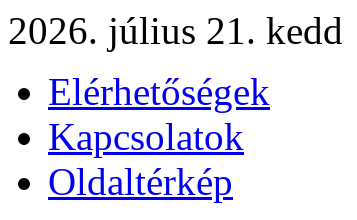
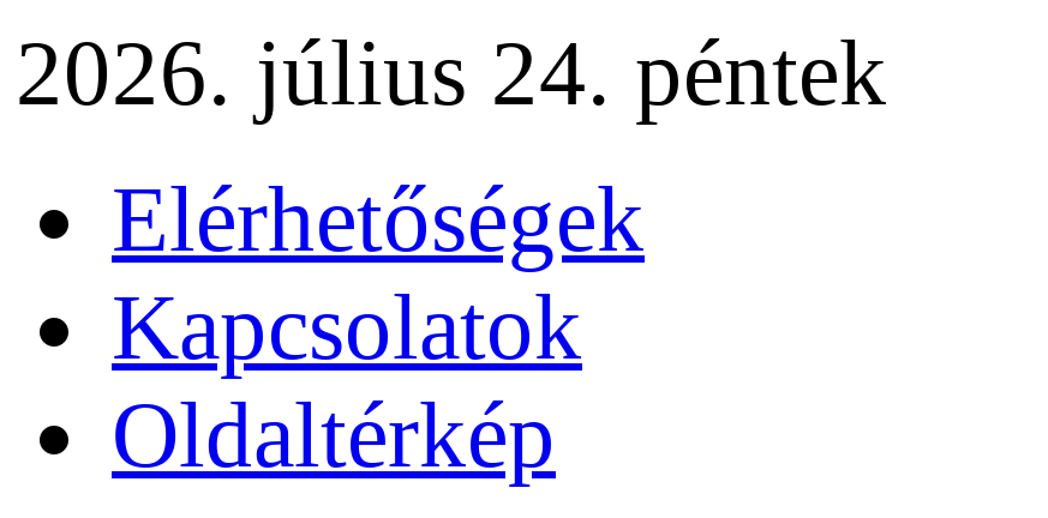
[8,9,343,52] 2026. július 21. kedd -> [16,20,887,124] 2026. július 24. péntek

